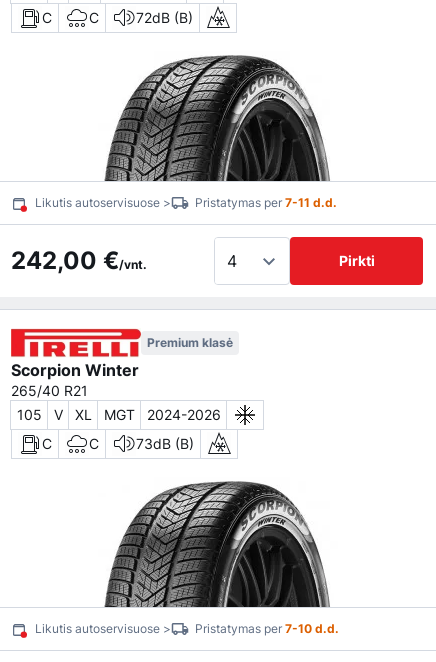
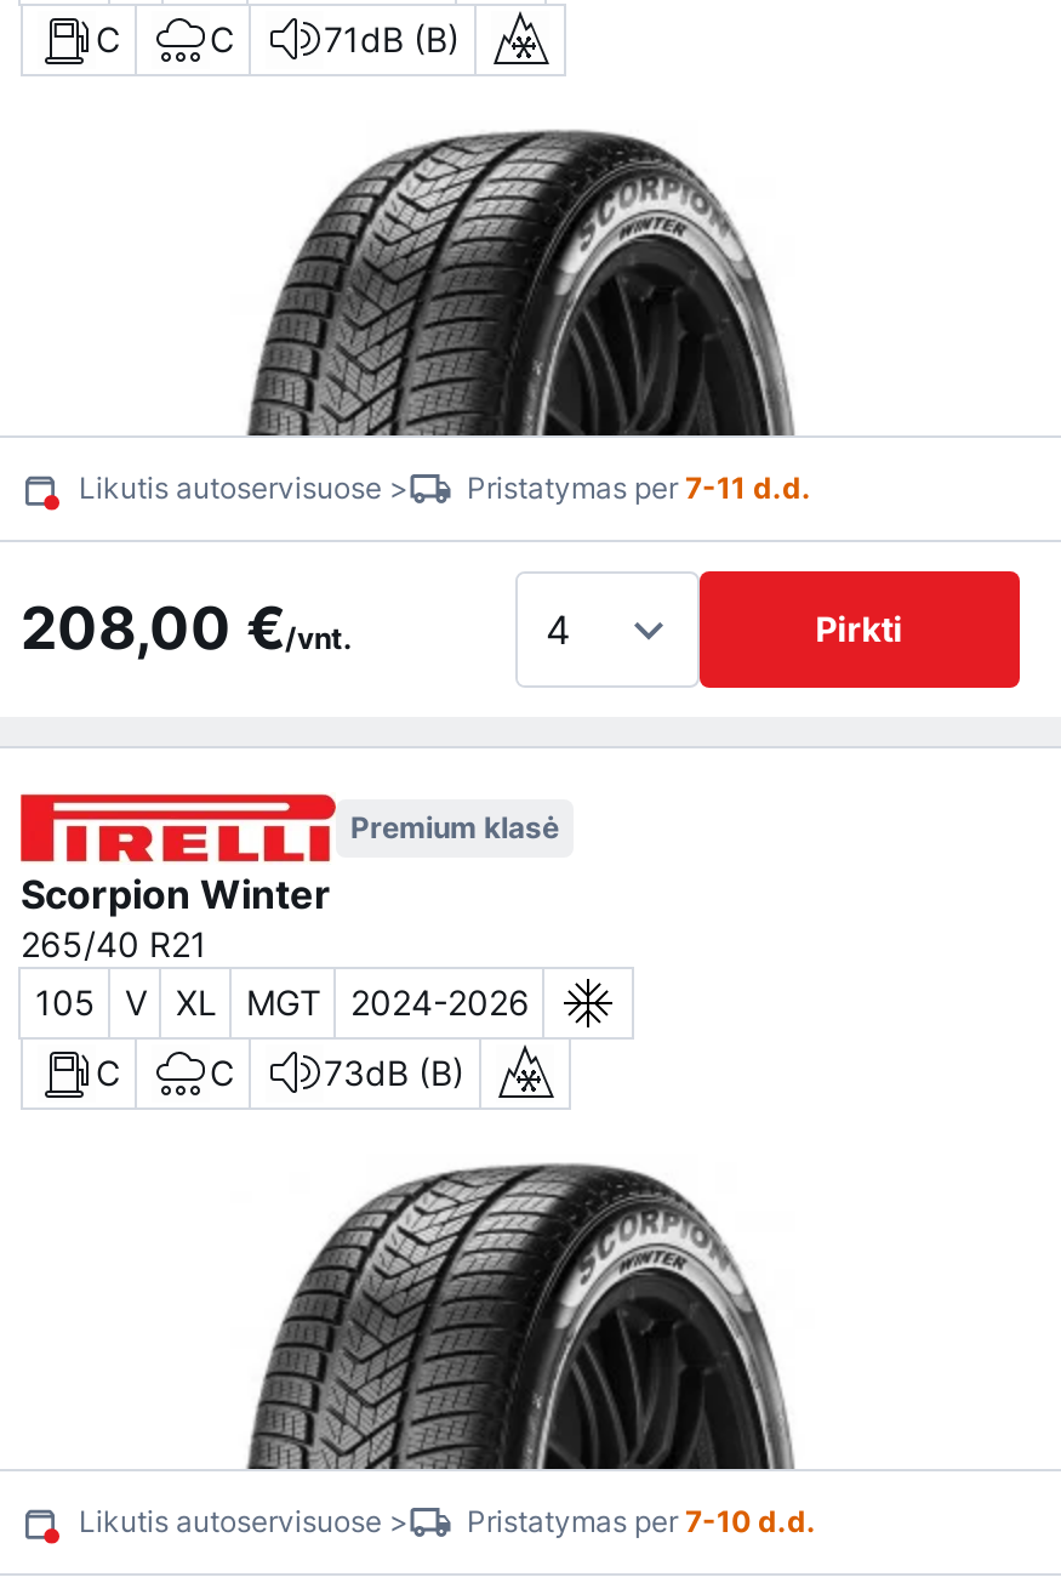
[136,9,193,26] 72dB (B) -> [324,19,460,60] 71dB (B)
[11,246,147,275] 242,00 €/vnt. -> [21,594,353,664] 208,00 €/vnt.

